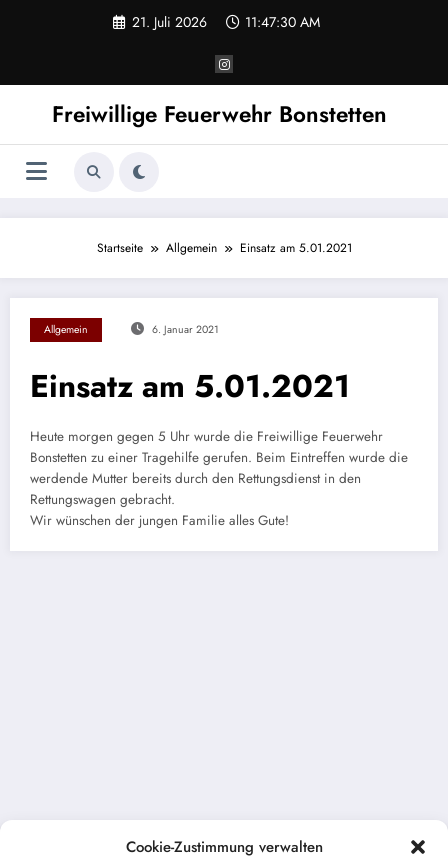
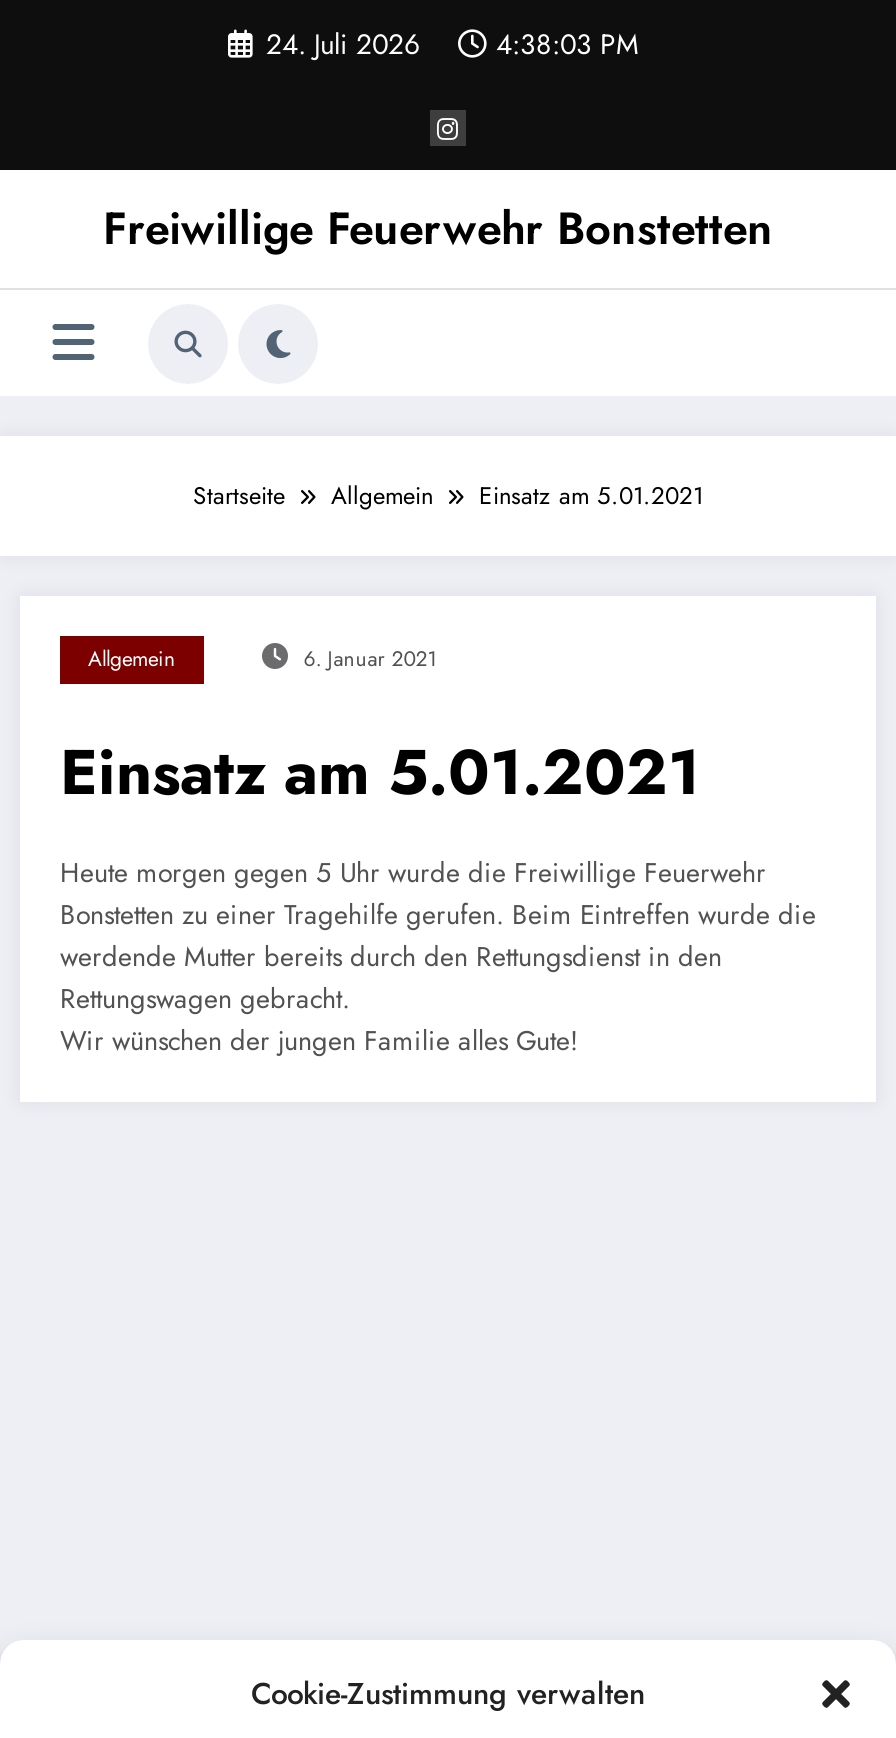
[132,12,320,32] 21. Juli 2026 | 11:47:30 AM -> [266,24,638,64] 24. Juli 2026 | 4:38:03 PM

